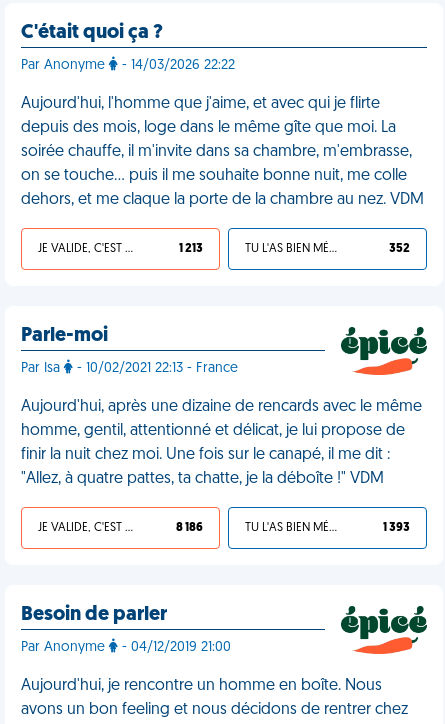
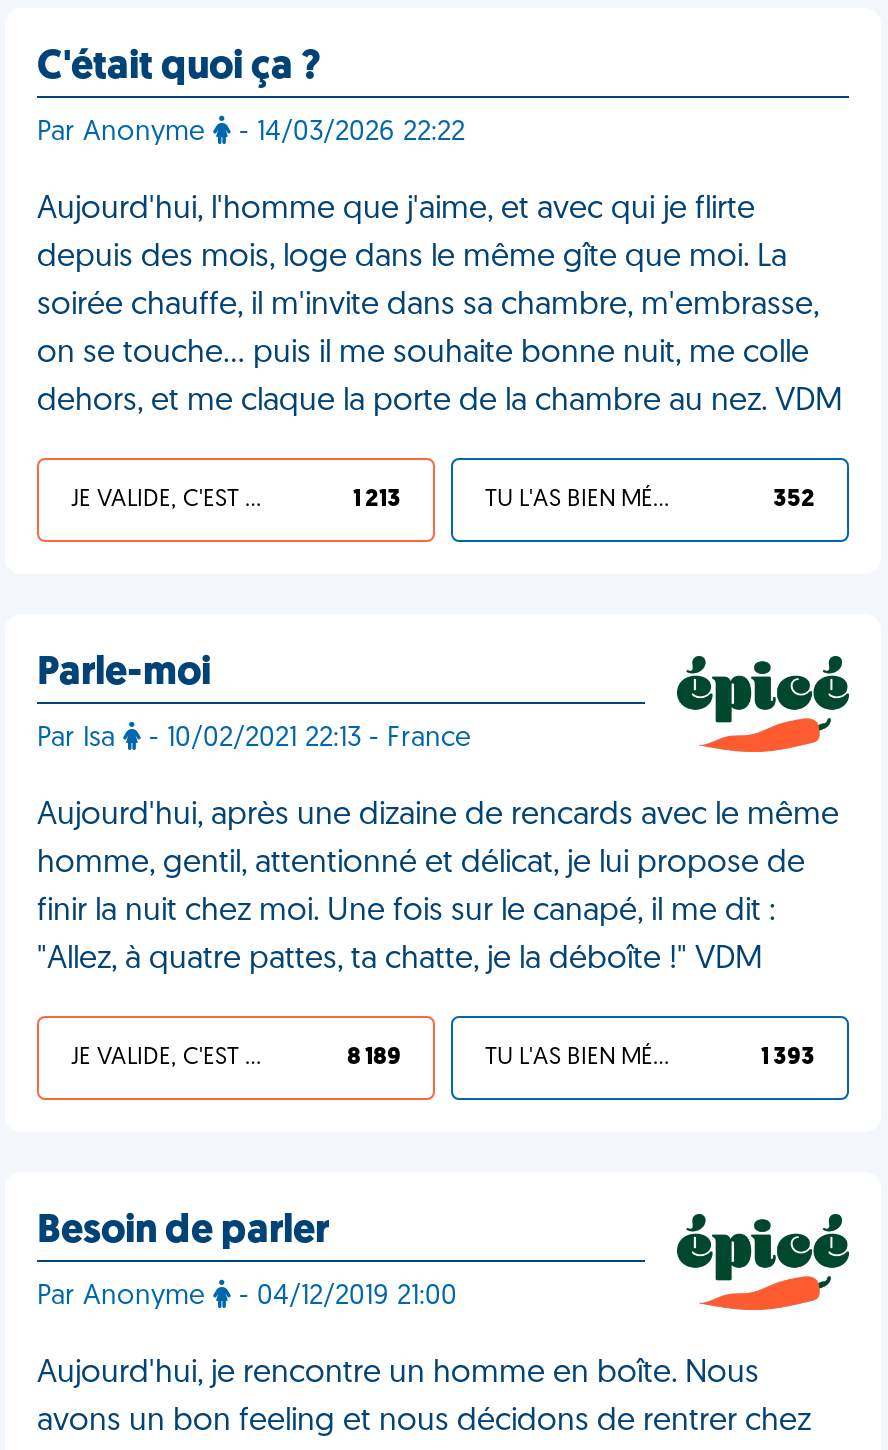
[176,522,203,534] 8 186 -> [347,1046,401,1070] 8 189

